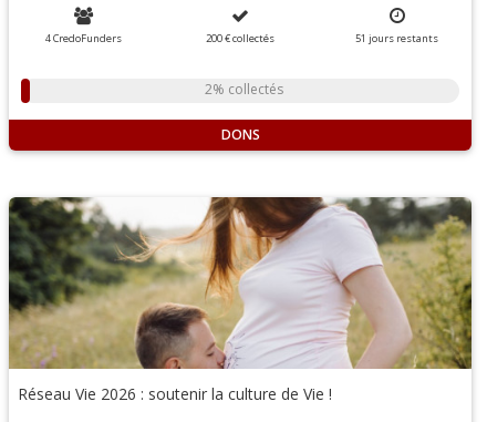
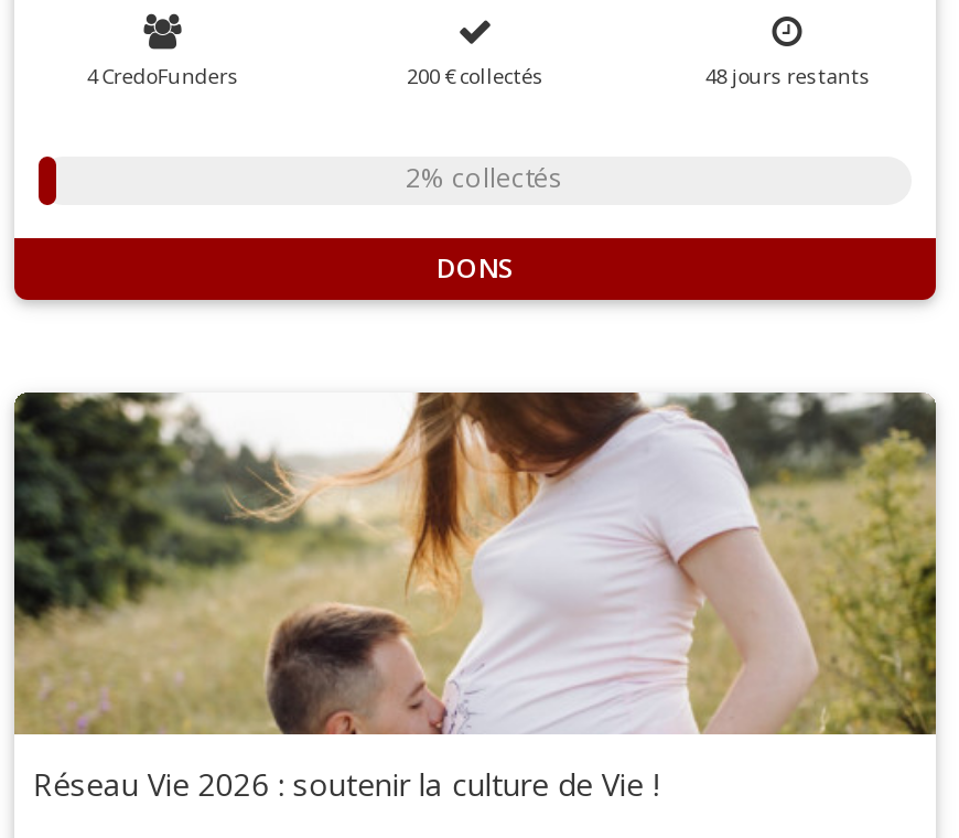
[356,31,439,45] 51 jours restants -> [705,61,870,90] 48 jours restants

